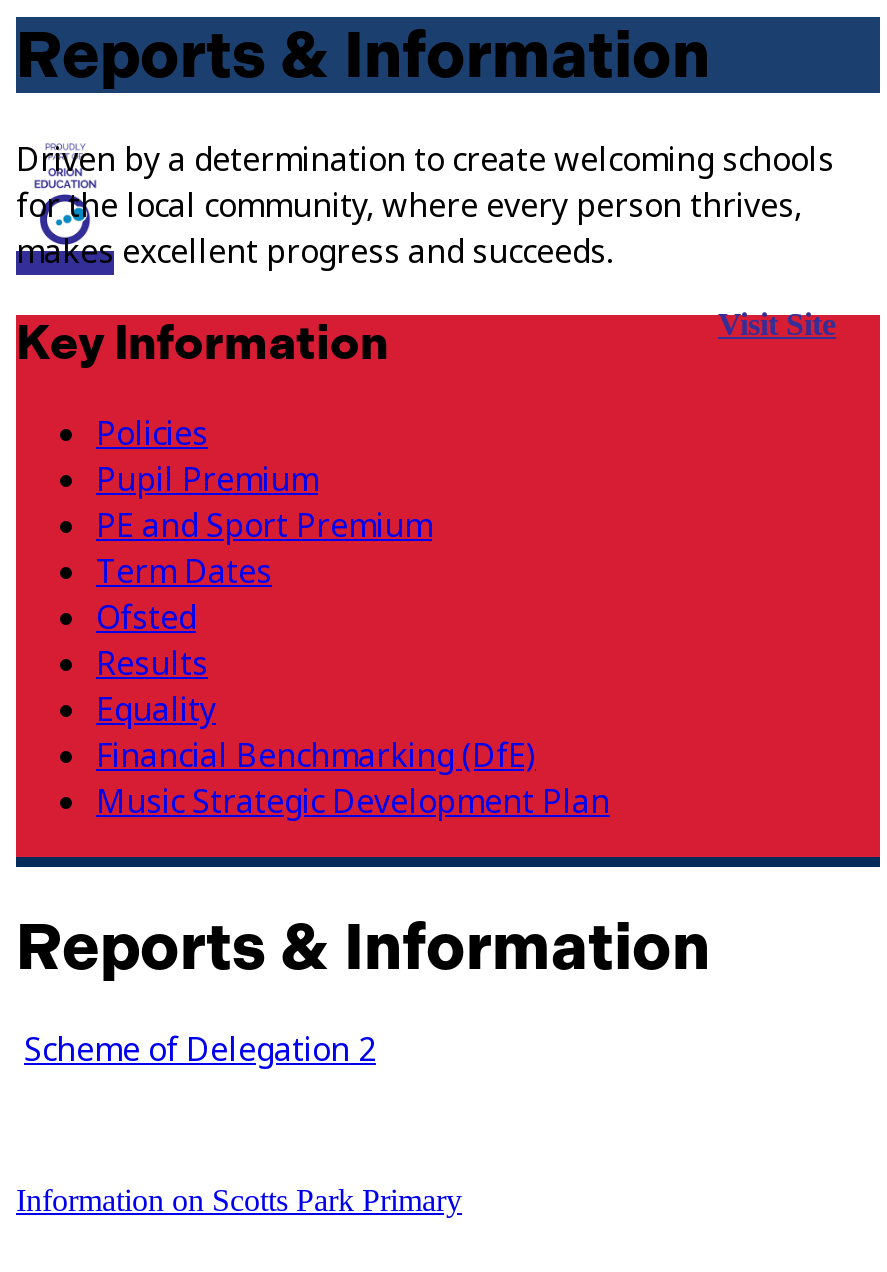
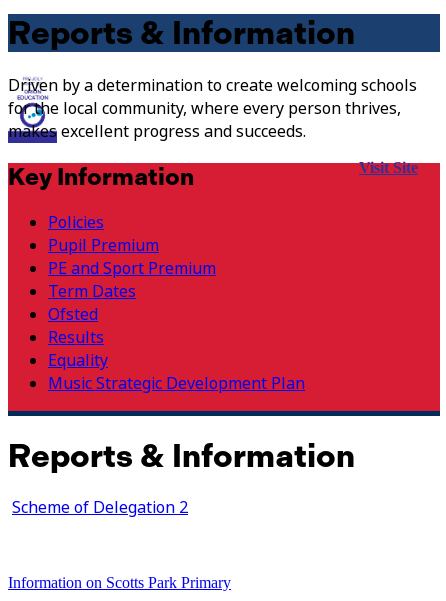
[96,732,536,778] Financial Benchmarking (DfE) -> none

